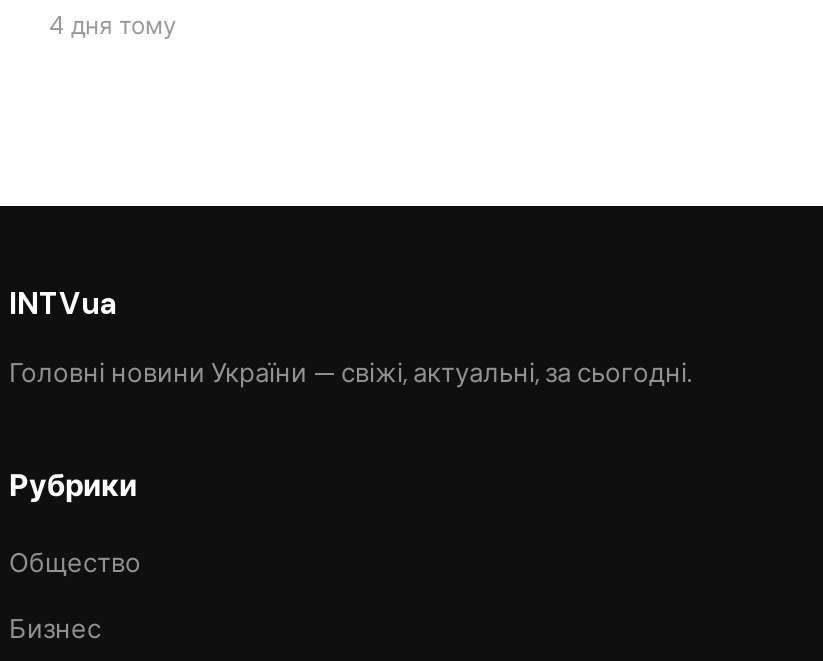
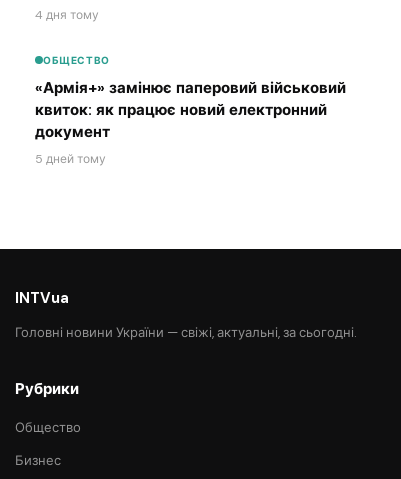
none -> [35,54,346,167] ОБЩЕСТВО | «Армія+» замінює паперовий військовий | квиток: як працює новий електронний | документ | 5 дней тому

